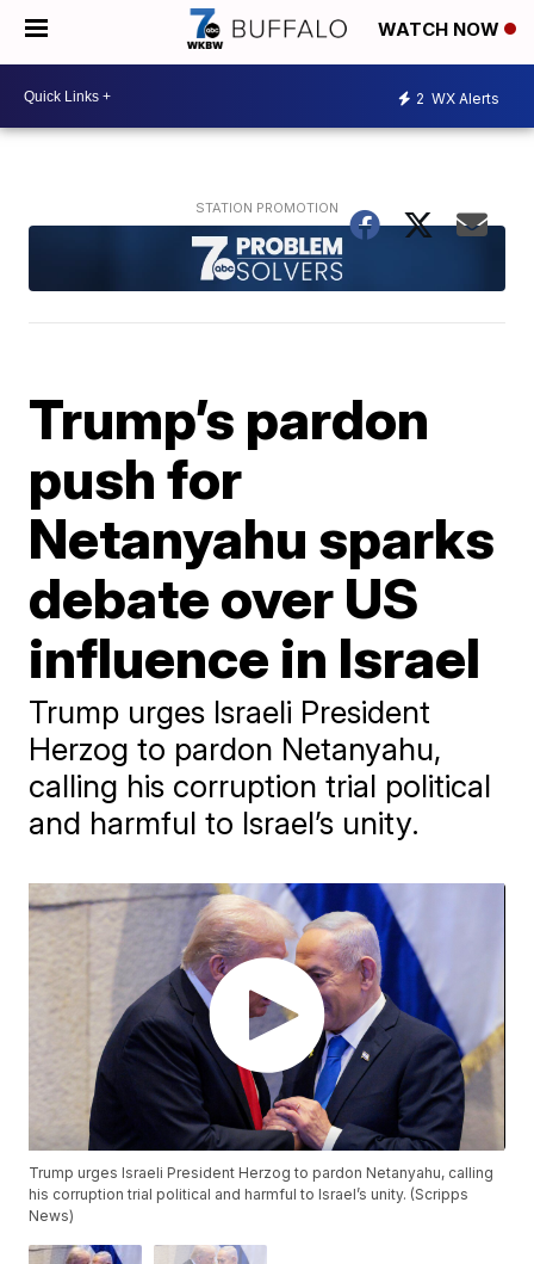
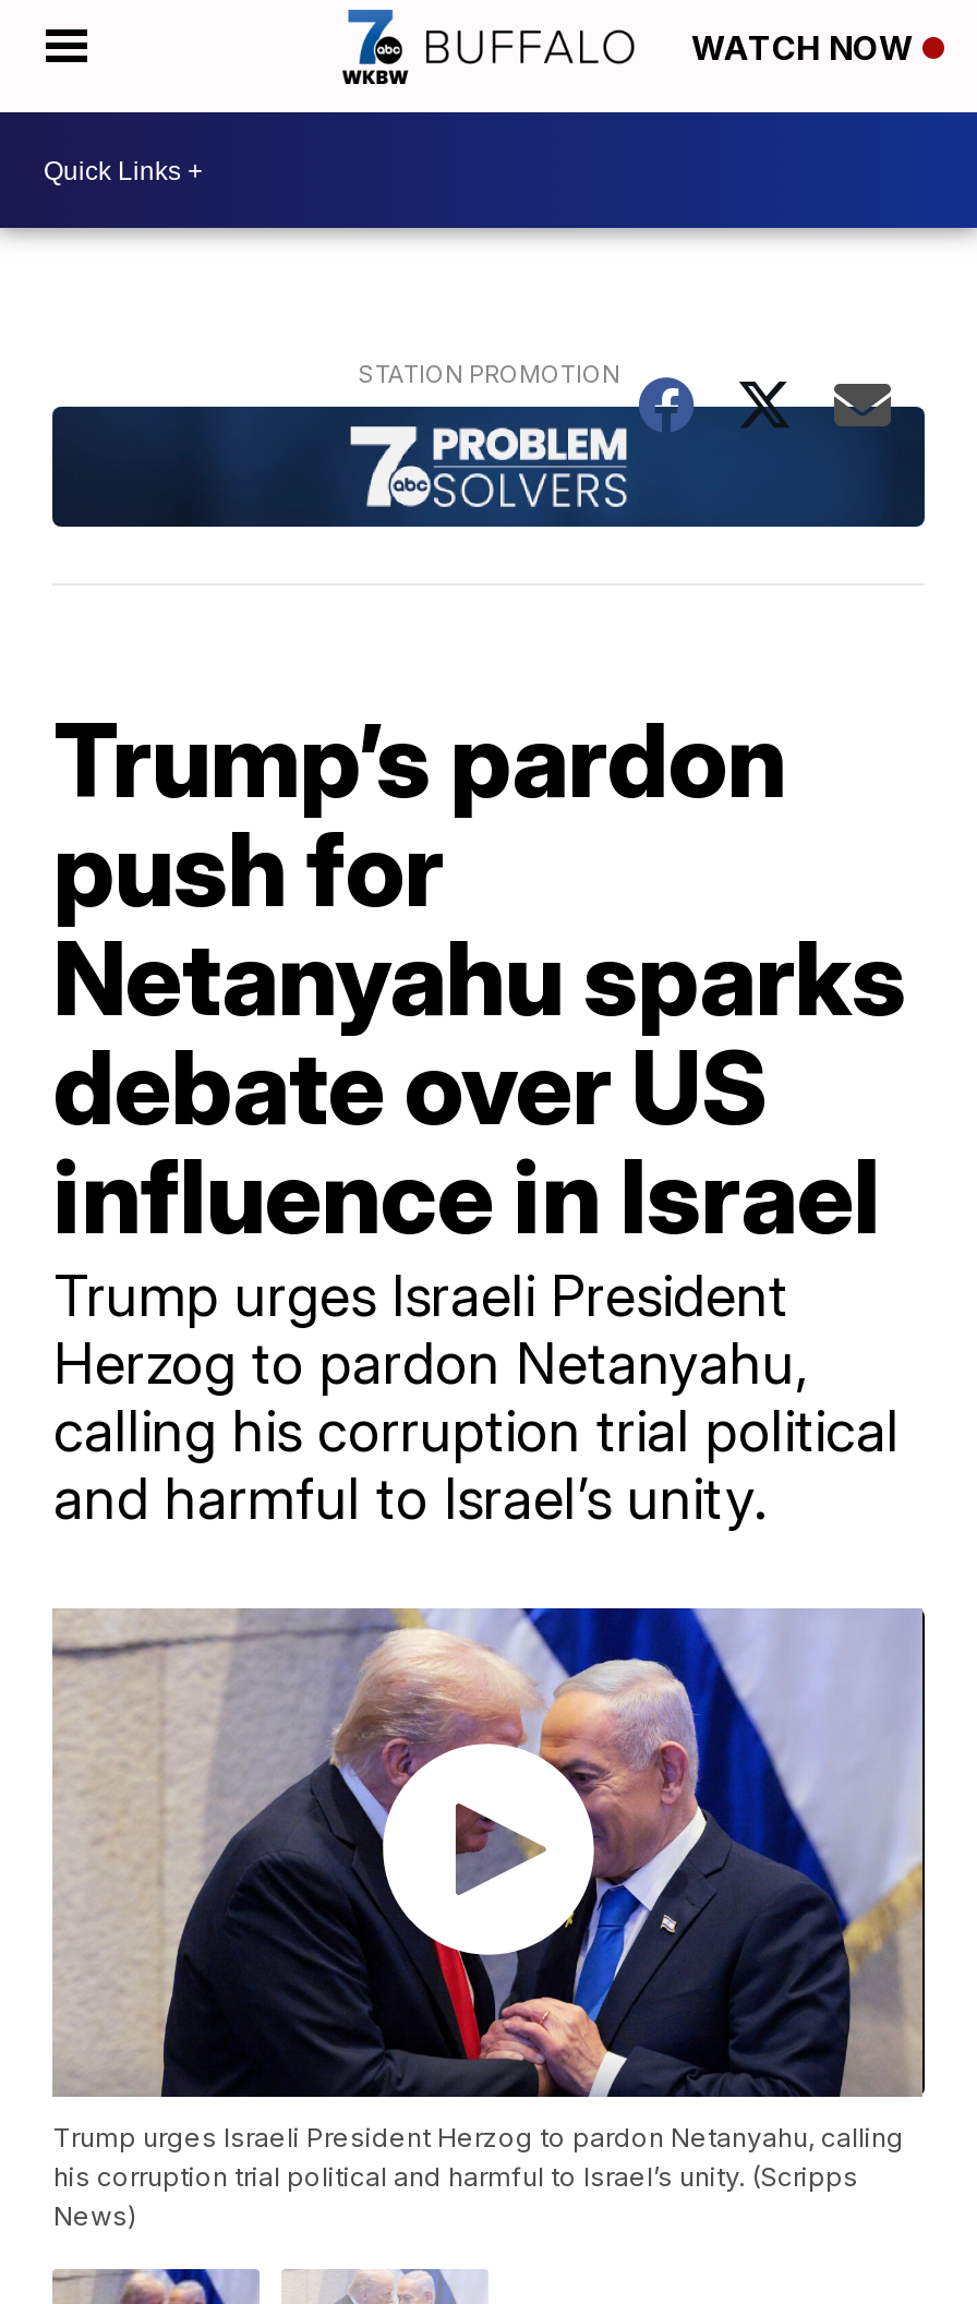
[416,89,499,107] 2 WX Alerts -> none

